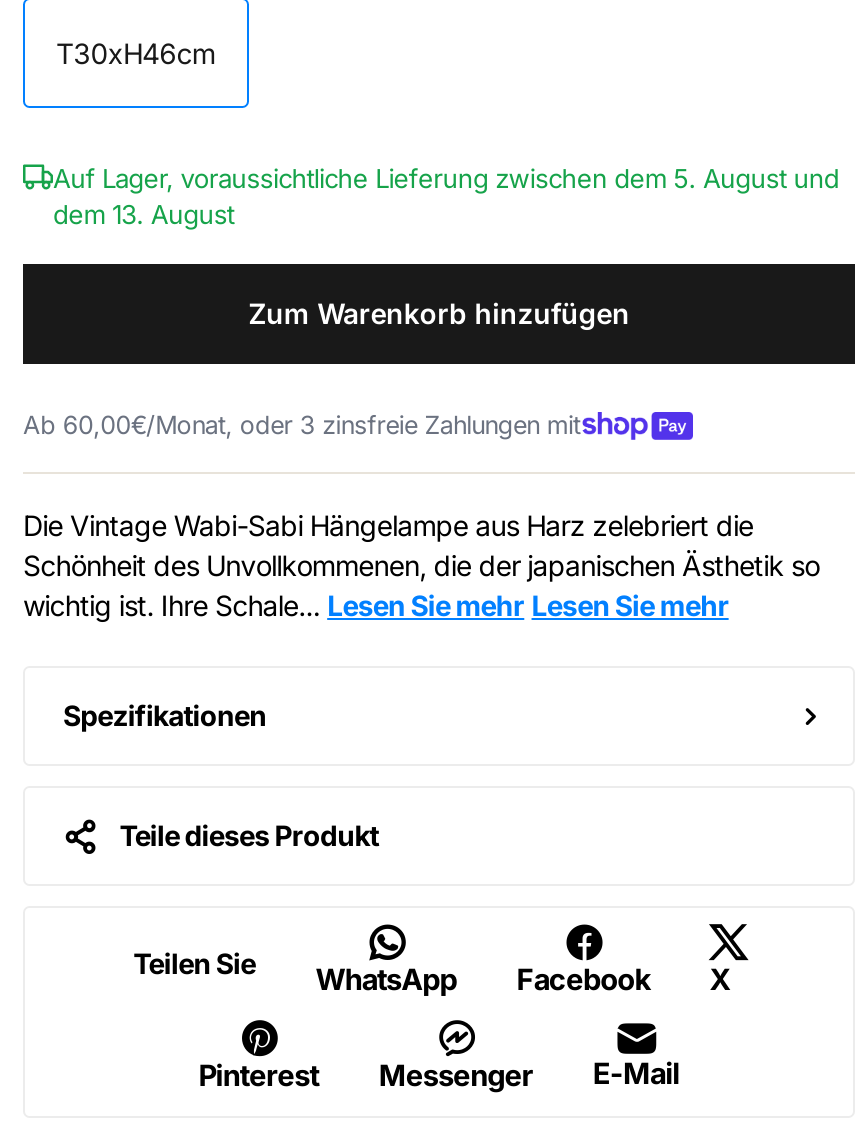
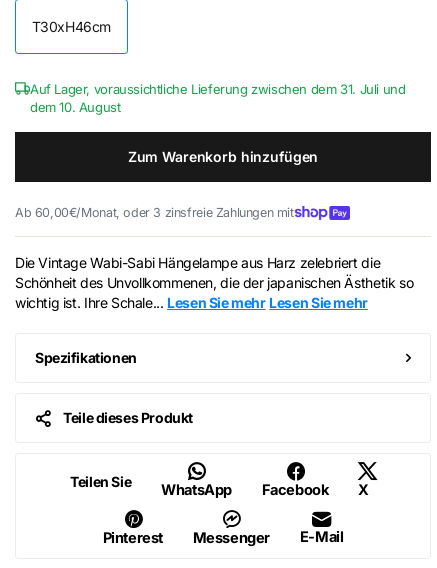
[53,162,839,194] Auf Lager, voraussichtliche Lieferung zwischen dem 5. August und -> [30,81,405,97] Auf Lager, voraussichtliche Lieferung zwischen dem 31. Juli und
[53,198,234,230] dem 13. August -> [30,99,120,115] dem 10. August

